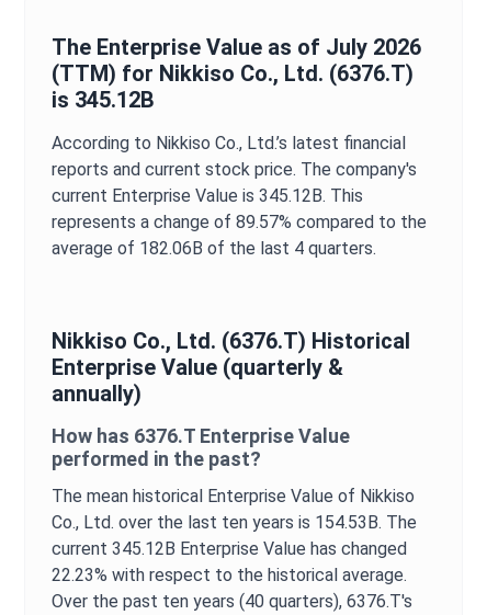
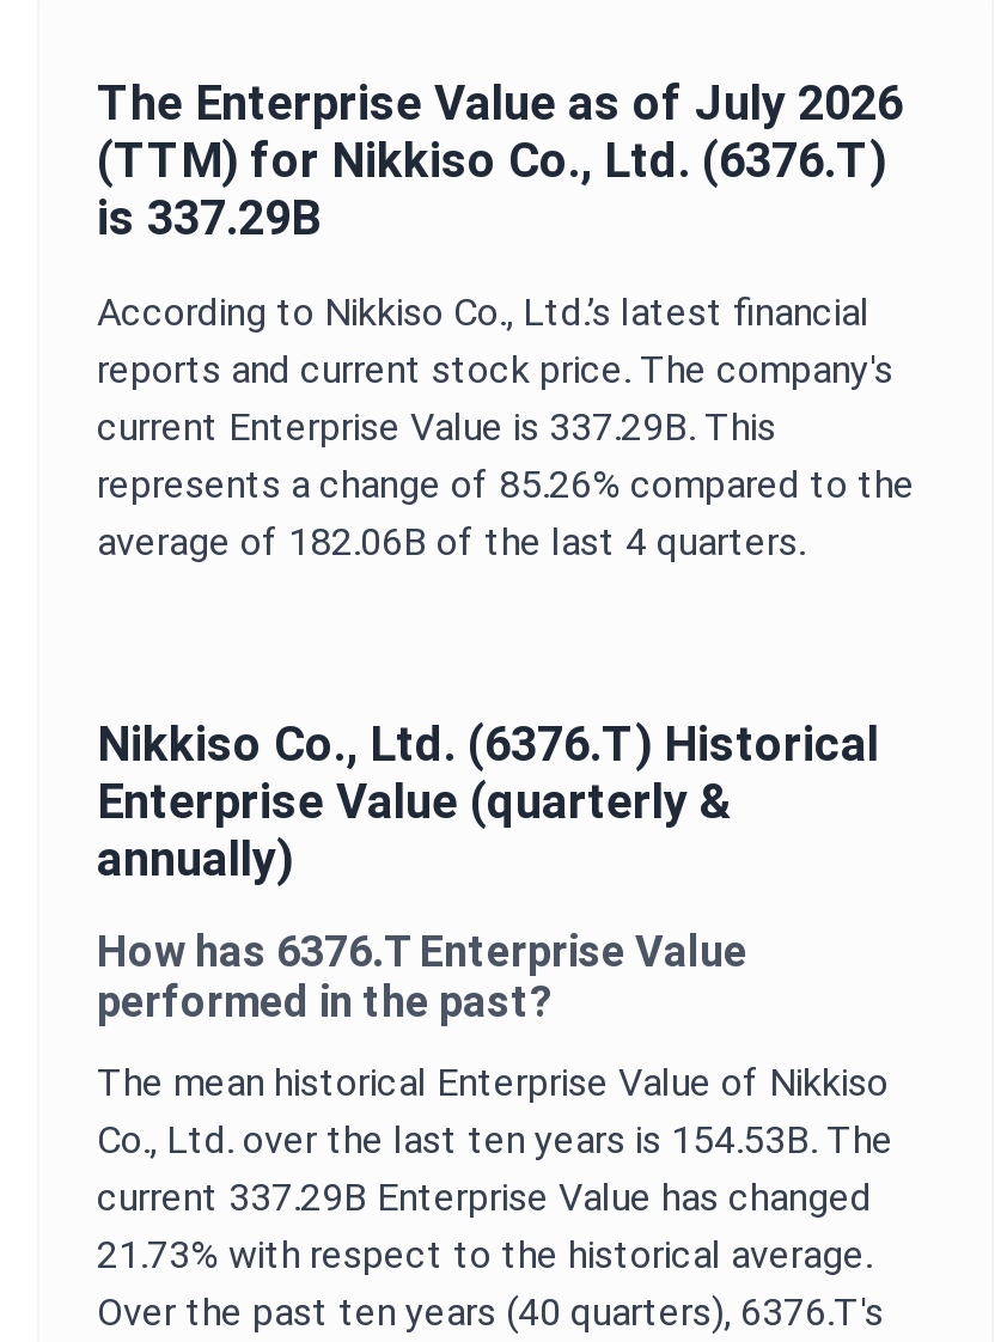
[52,87,155,113] is 345.12B -> [97,189,322,246] is 337.29B
[52,185,363,206] current Enterprise Value is 345.12B. This -> [97,404,776,450] current Enterprise Value is 337.29B. This
[52,212,427,232] represents a change of 89.57% compared to the -> [97,462,915,507] represents a change of 85.26% compared to the
[52,538,407,559] current 345.12B Enterprise Value has changed -> [97,1175,872,1220] current 337.29B Enterprise Value has changed
[52,565,407,585] 22.23% with respect to the historical average. -> [97,1232,872,1277] 21.73% with respect to the historical average.

